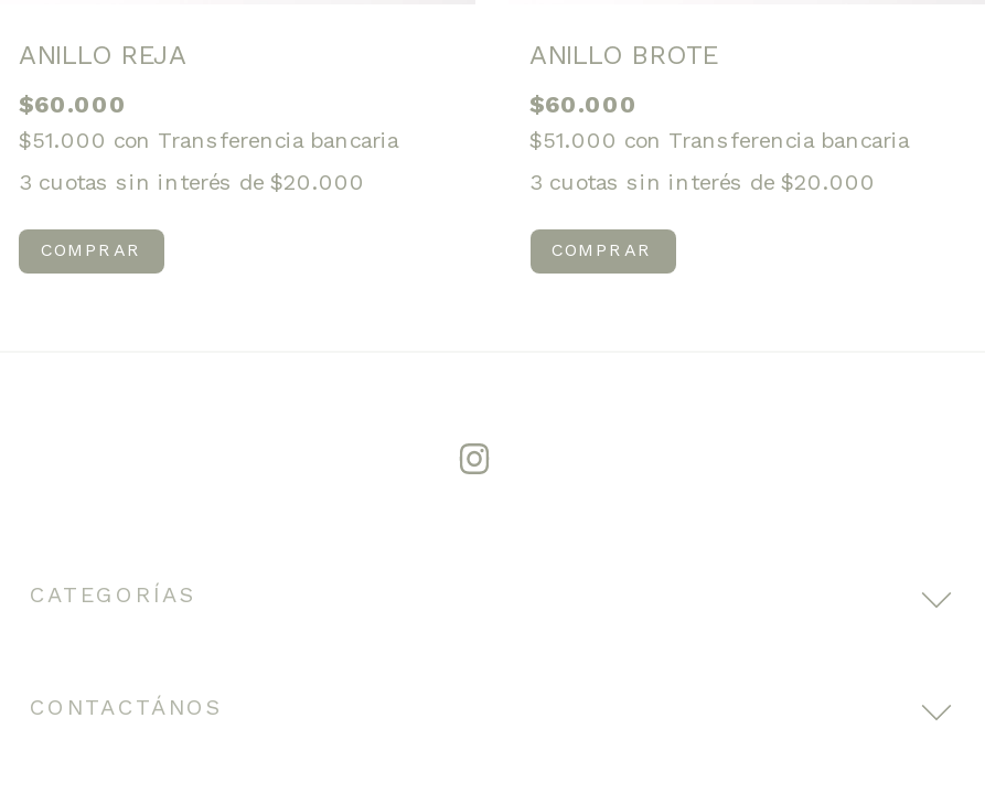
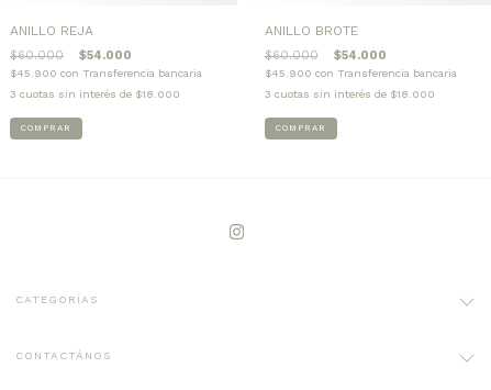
[19,127,398,152] $51.000 con Transferencia bancaria -> [10,48,202,79] $54.000 | $45.900 con Transferencia bancaria
[529,127,909,152] $51.000 con Transferencia bancaria -> [264,48,456,79] $54.000 | $45.900 con Transferencia bancaria
[19,169,365,194] 3 cuotas sin interés de $20.000 -> [10,88,180,100] 3 cuotas sin interés de $18.000
[529,169,876,194] 3 cuotas sin interés de $20.000 -> [264,88,434,100] 3 cuotas sin interés de $18.000

